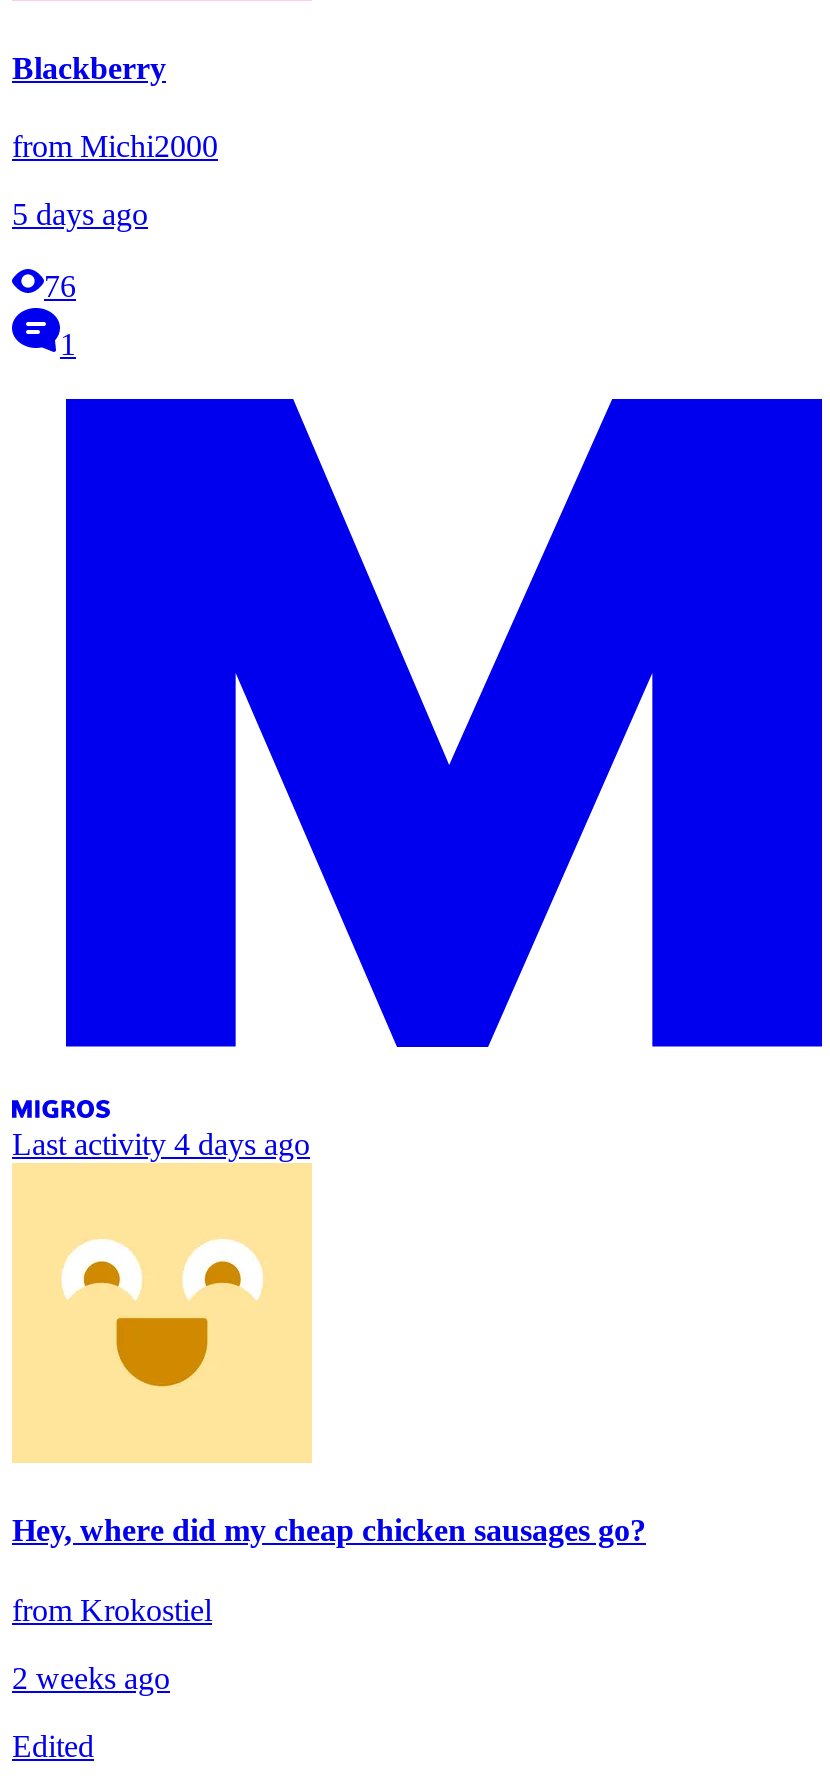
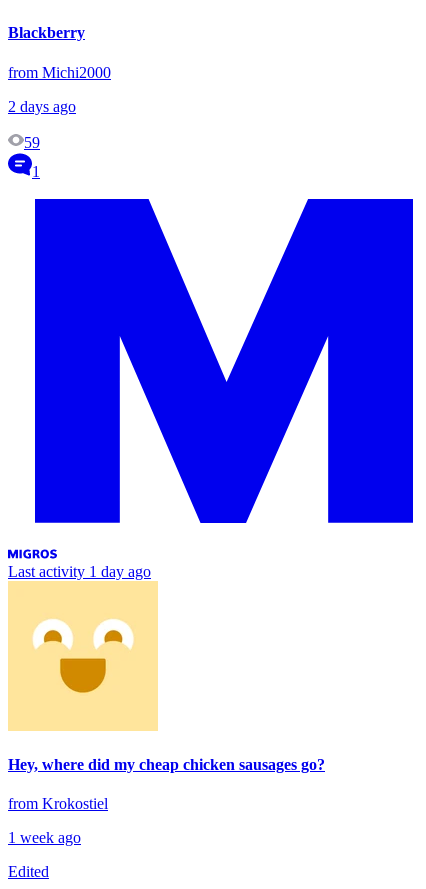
[12,197,148,231] 5 days ago -> [8,98,76,115] 2 days ago
[44,269,76,303] 76 -> [24,134,40,151] 59
[12,1127,310,1161] Last activity 4 days ago -> [8,563,151,580] Last activity 1 day ago
[12,1660,170,1694] 2 weeks ago -> [8,829,81,846] 1 week ago

